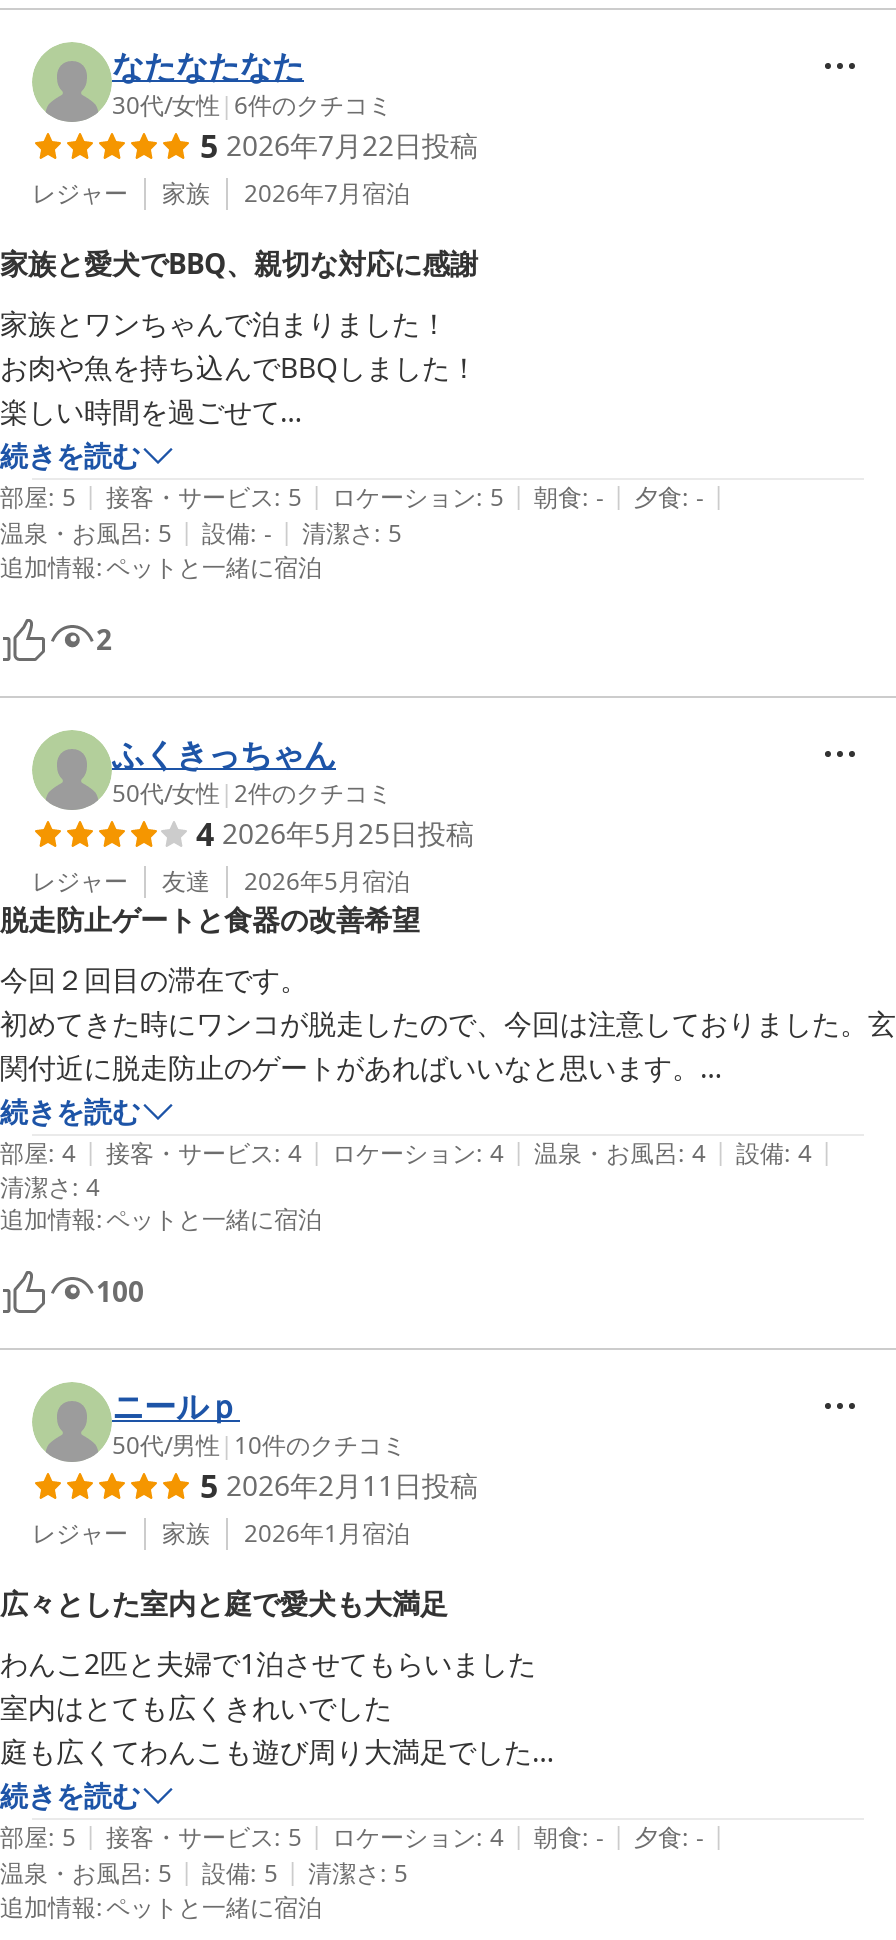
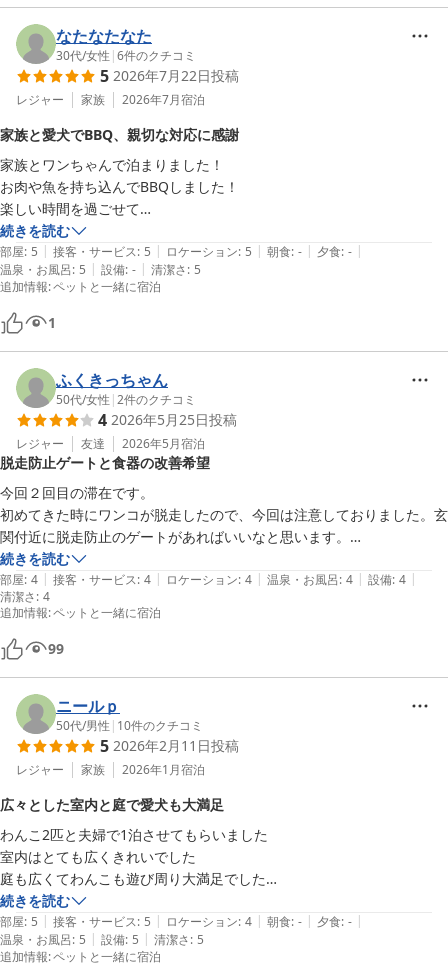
[96,620,112,658] 2 -> [48,313,56,332] 1
[96,1272,144,1310] 100 -> [48,639,64,658] 99

